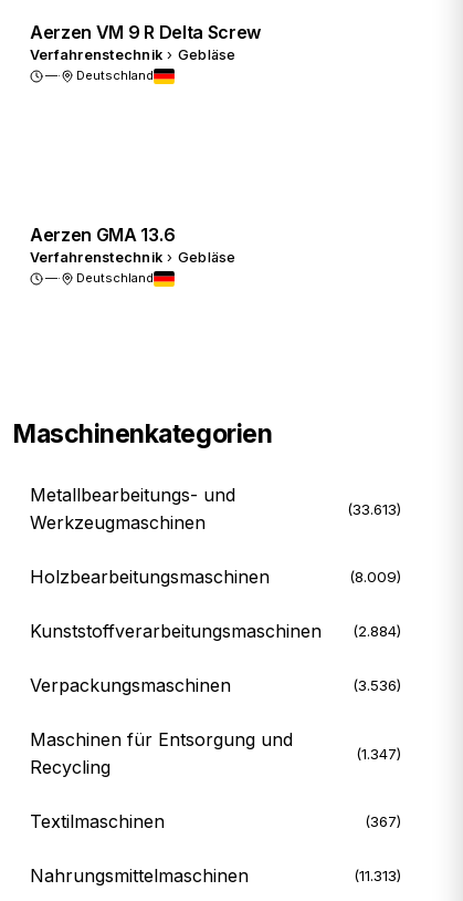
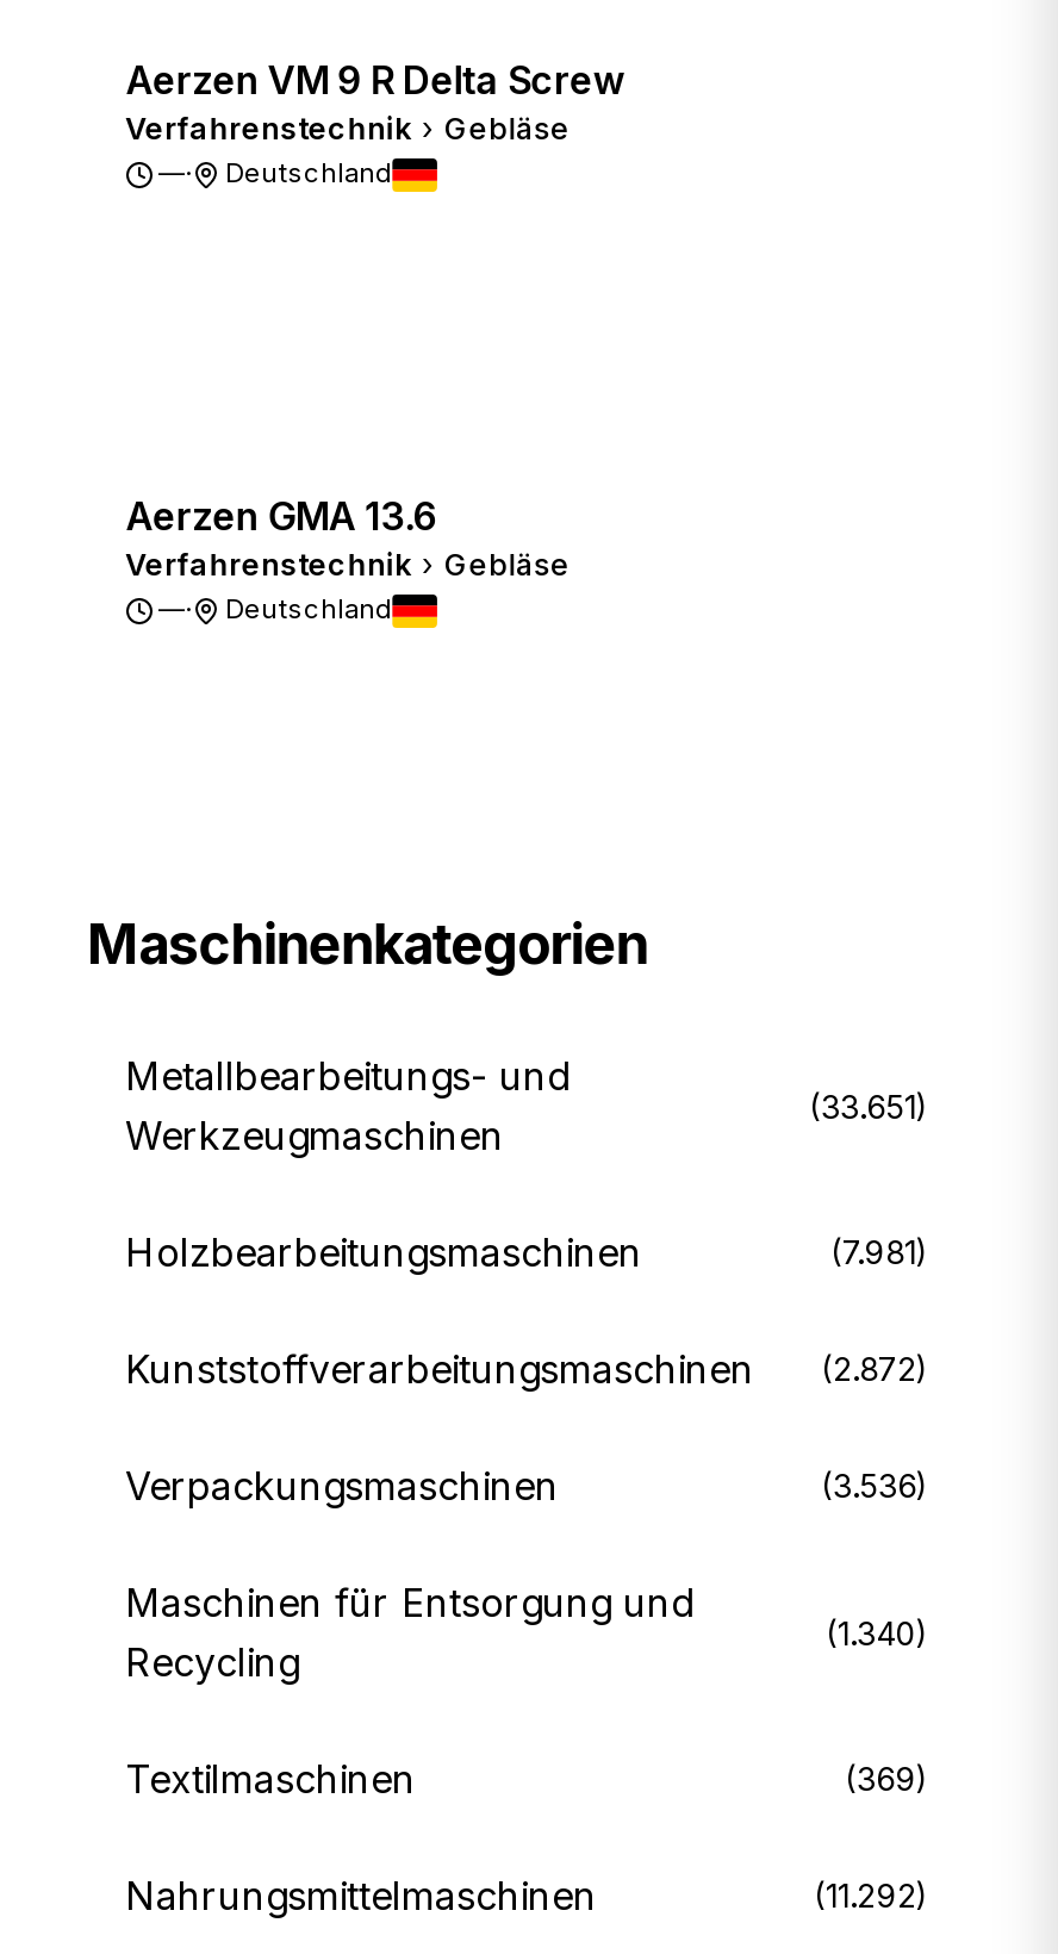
[347,500,401,517] (33.613) -> [809,1087,926,1125] (33.651)
[349,568,401,586] (8.009) -> [830,1233,926,1271] (7.981)
[30,620,401,642] Kunststoffverarbeitungsmaschinen (2.884) -> [125,1345,926,1393] Kunststoffverarbeitungsmaschinen (2.872)
[356,744,401,762] (1.347) -> [826,1613,926,1651] (1.340)
[365,812,401,830] (367) -> [845,1760,926,1798] (369)
[354,867,401,884] (11.313) -> [814,1877,926,1915] (11.292)

